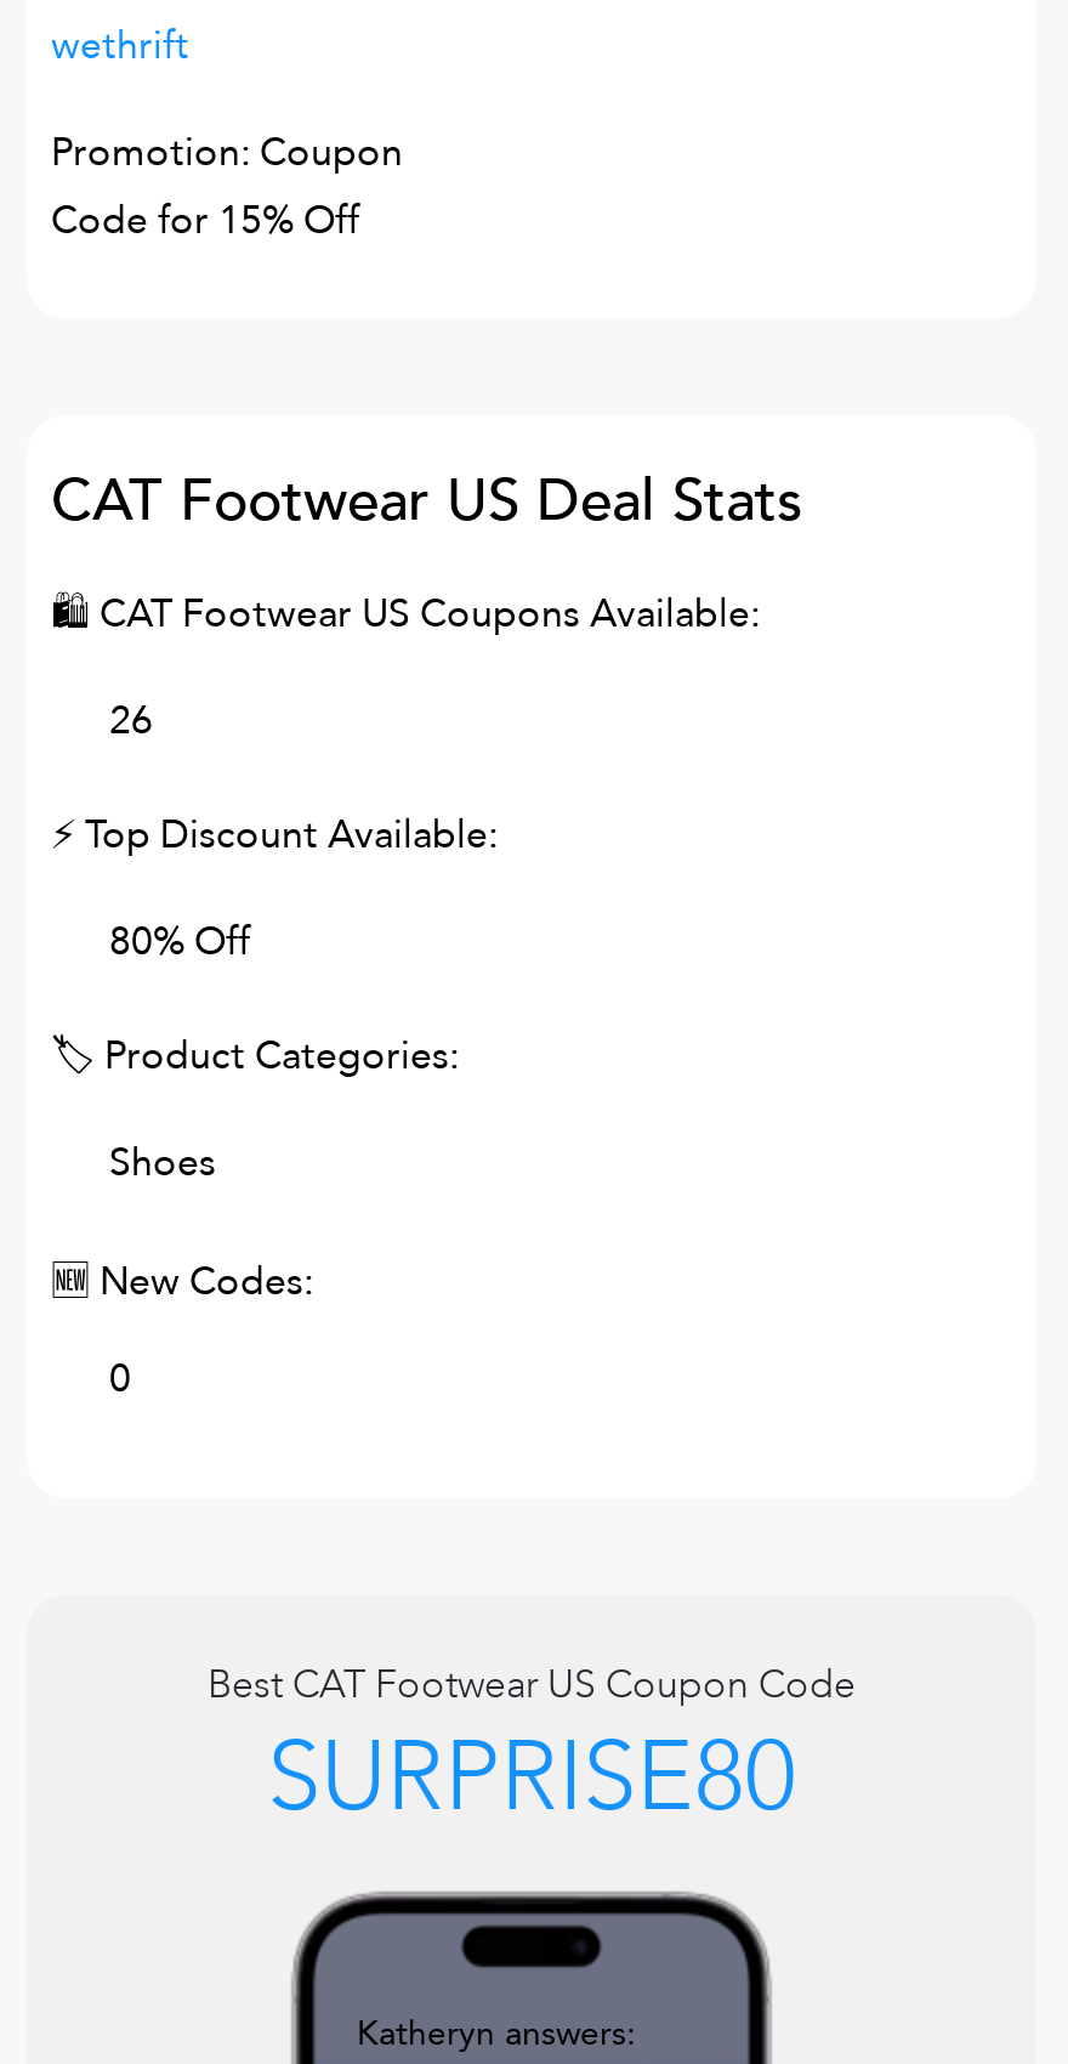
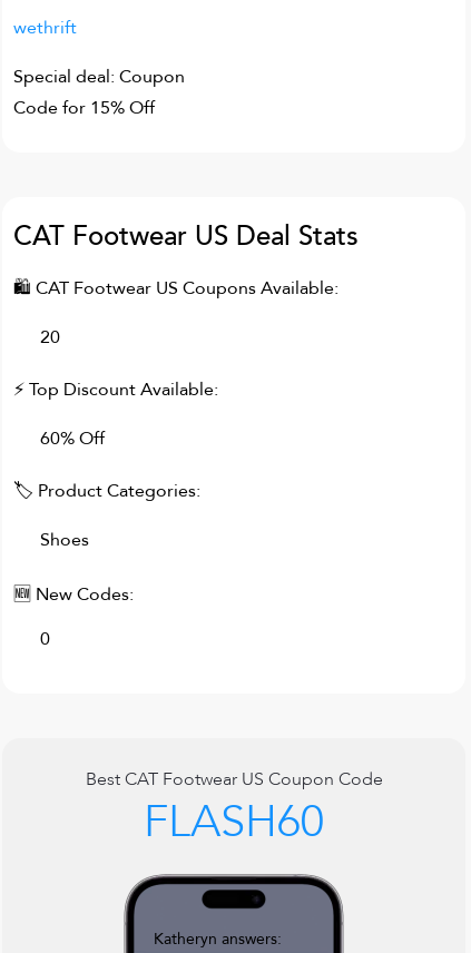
[51,126,403,180] Promotion: Coupon -> [13,65,185,89] Special deal: Coupon
[109,694,153,748] 26 -> [40,325,60,350] 20
[109,915,250,969] 80% Off -> [40,426,105,451] 60% Off
[267,1712,796,1845] SURPRISE80 -> [144,792,324,853] FLASH60

